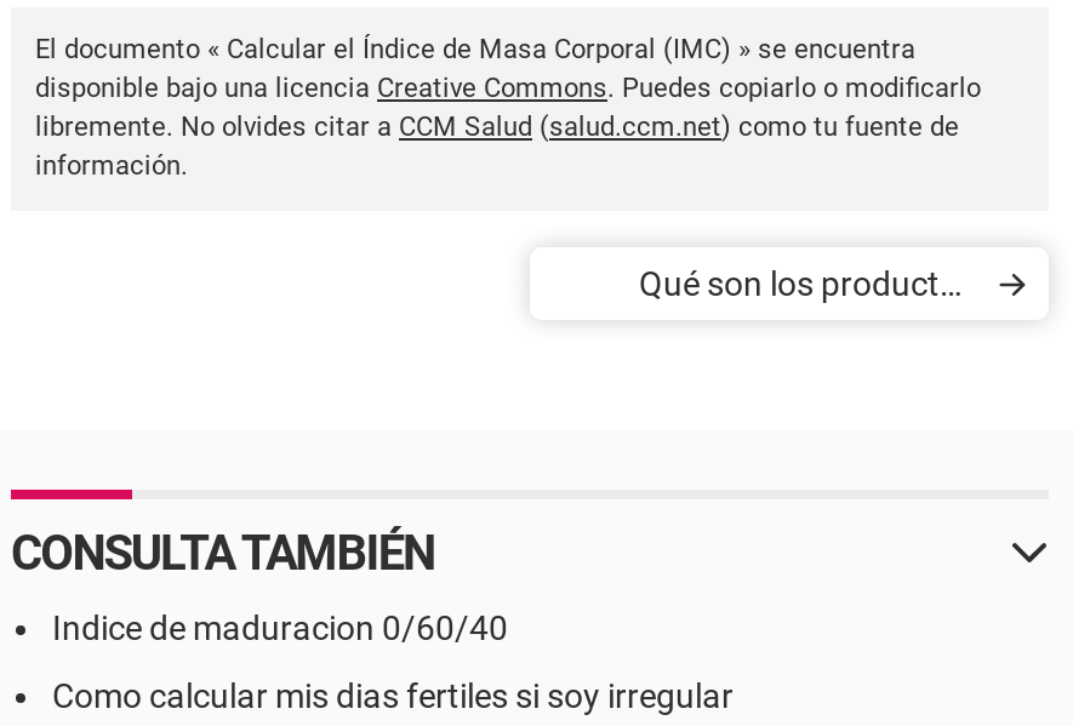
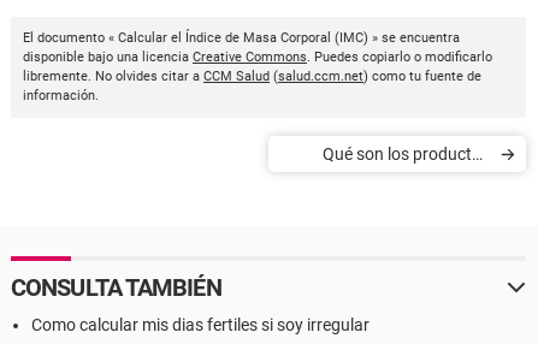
[52,608,508,647] Indice de maduracion 0/60/40 -> none

